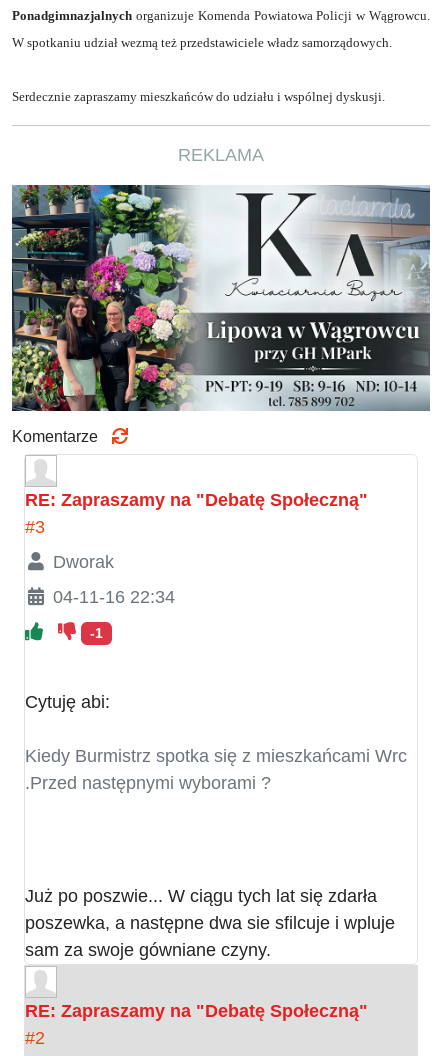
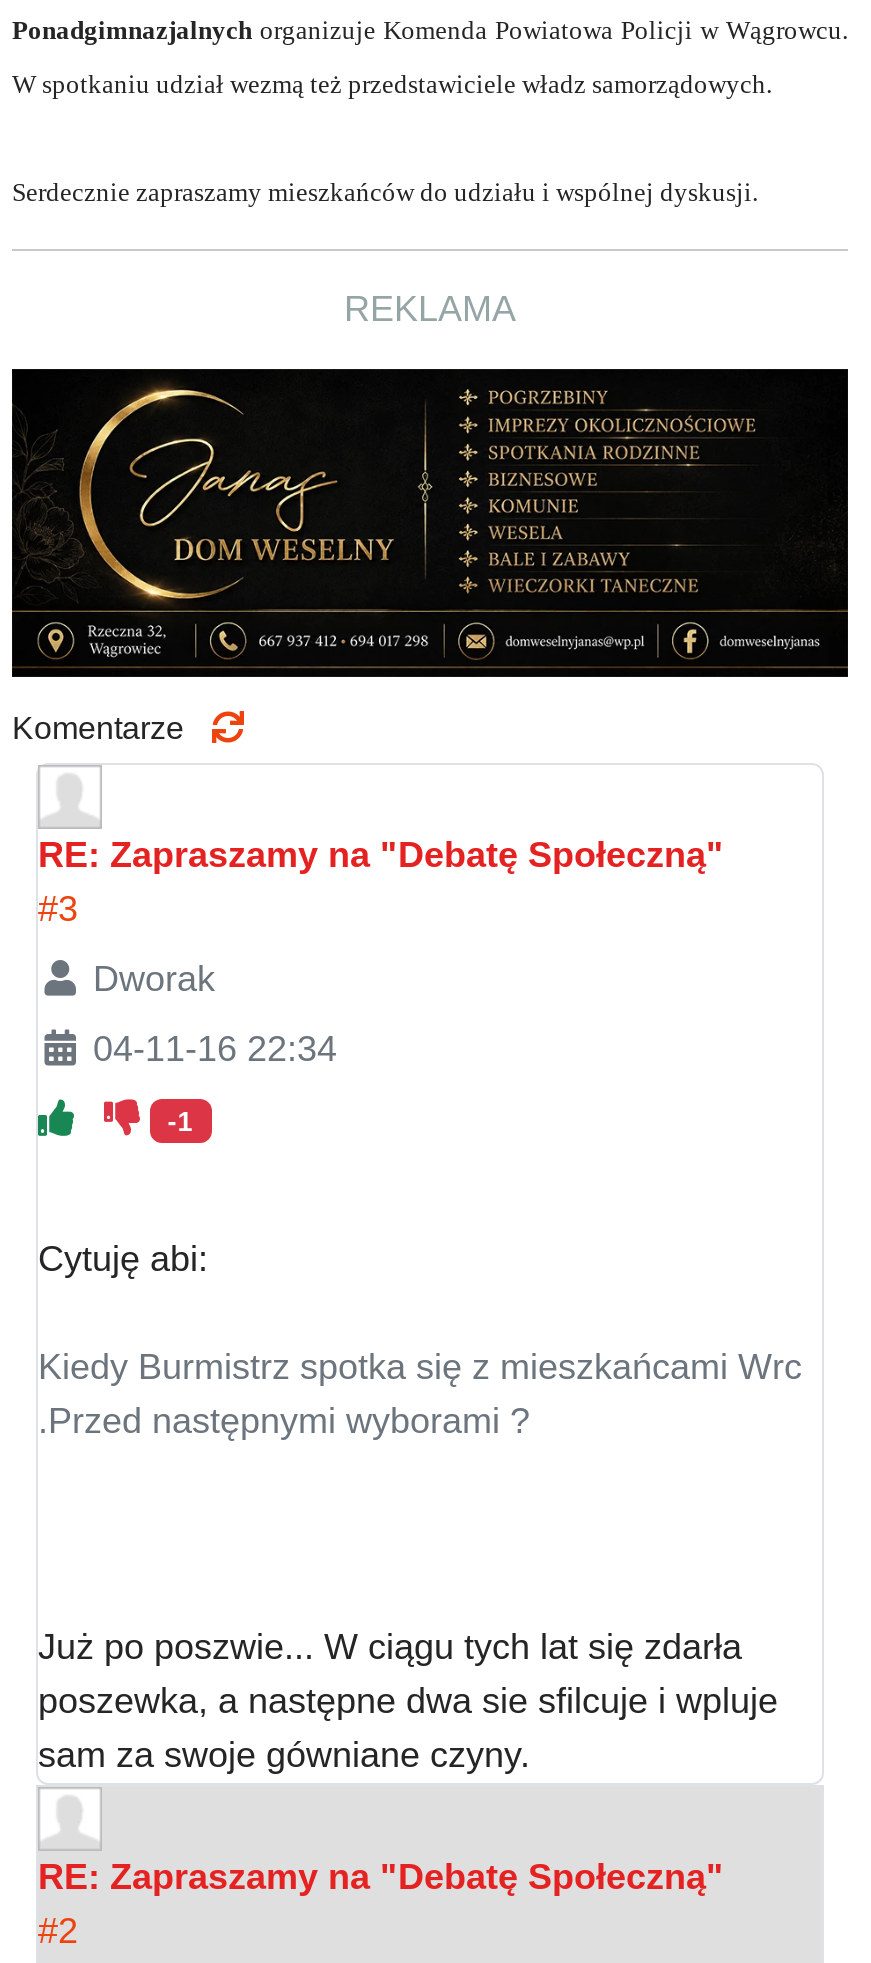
[11,184,431,412] [image] -> [12,367,848,679] [image]

